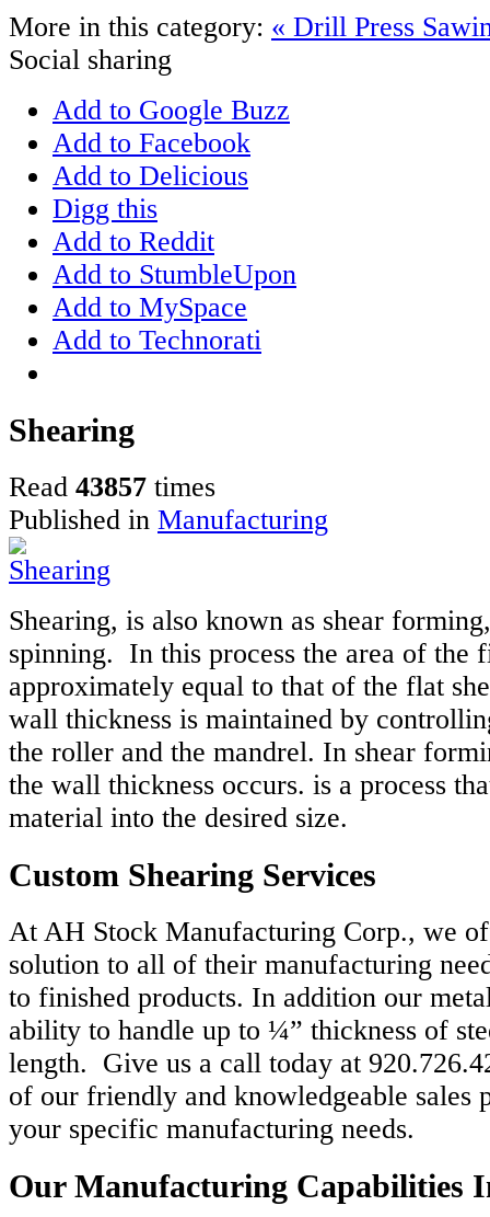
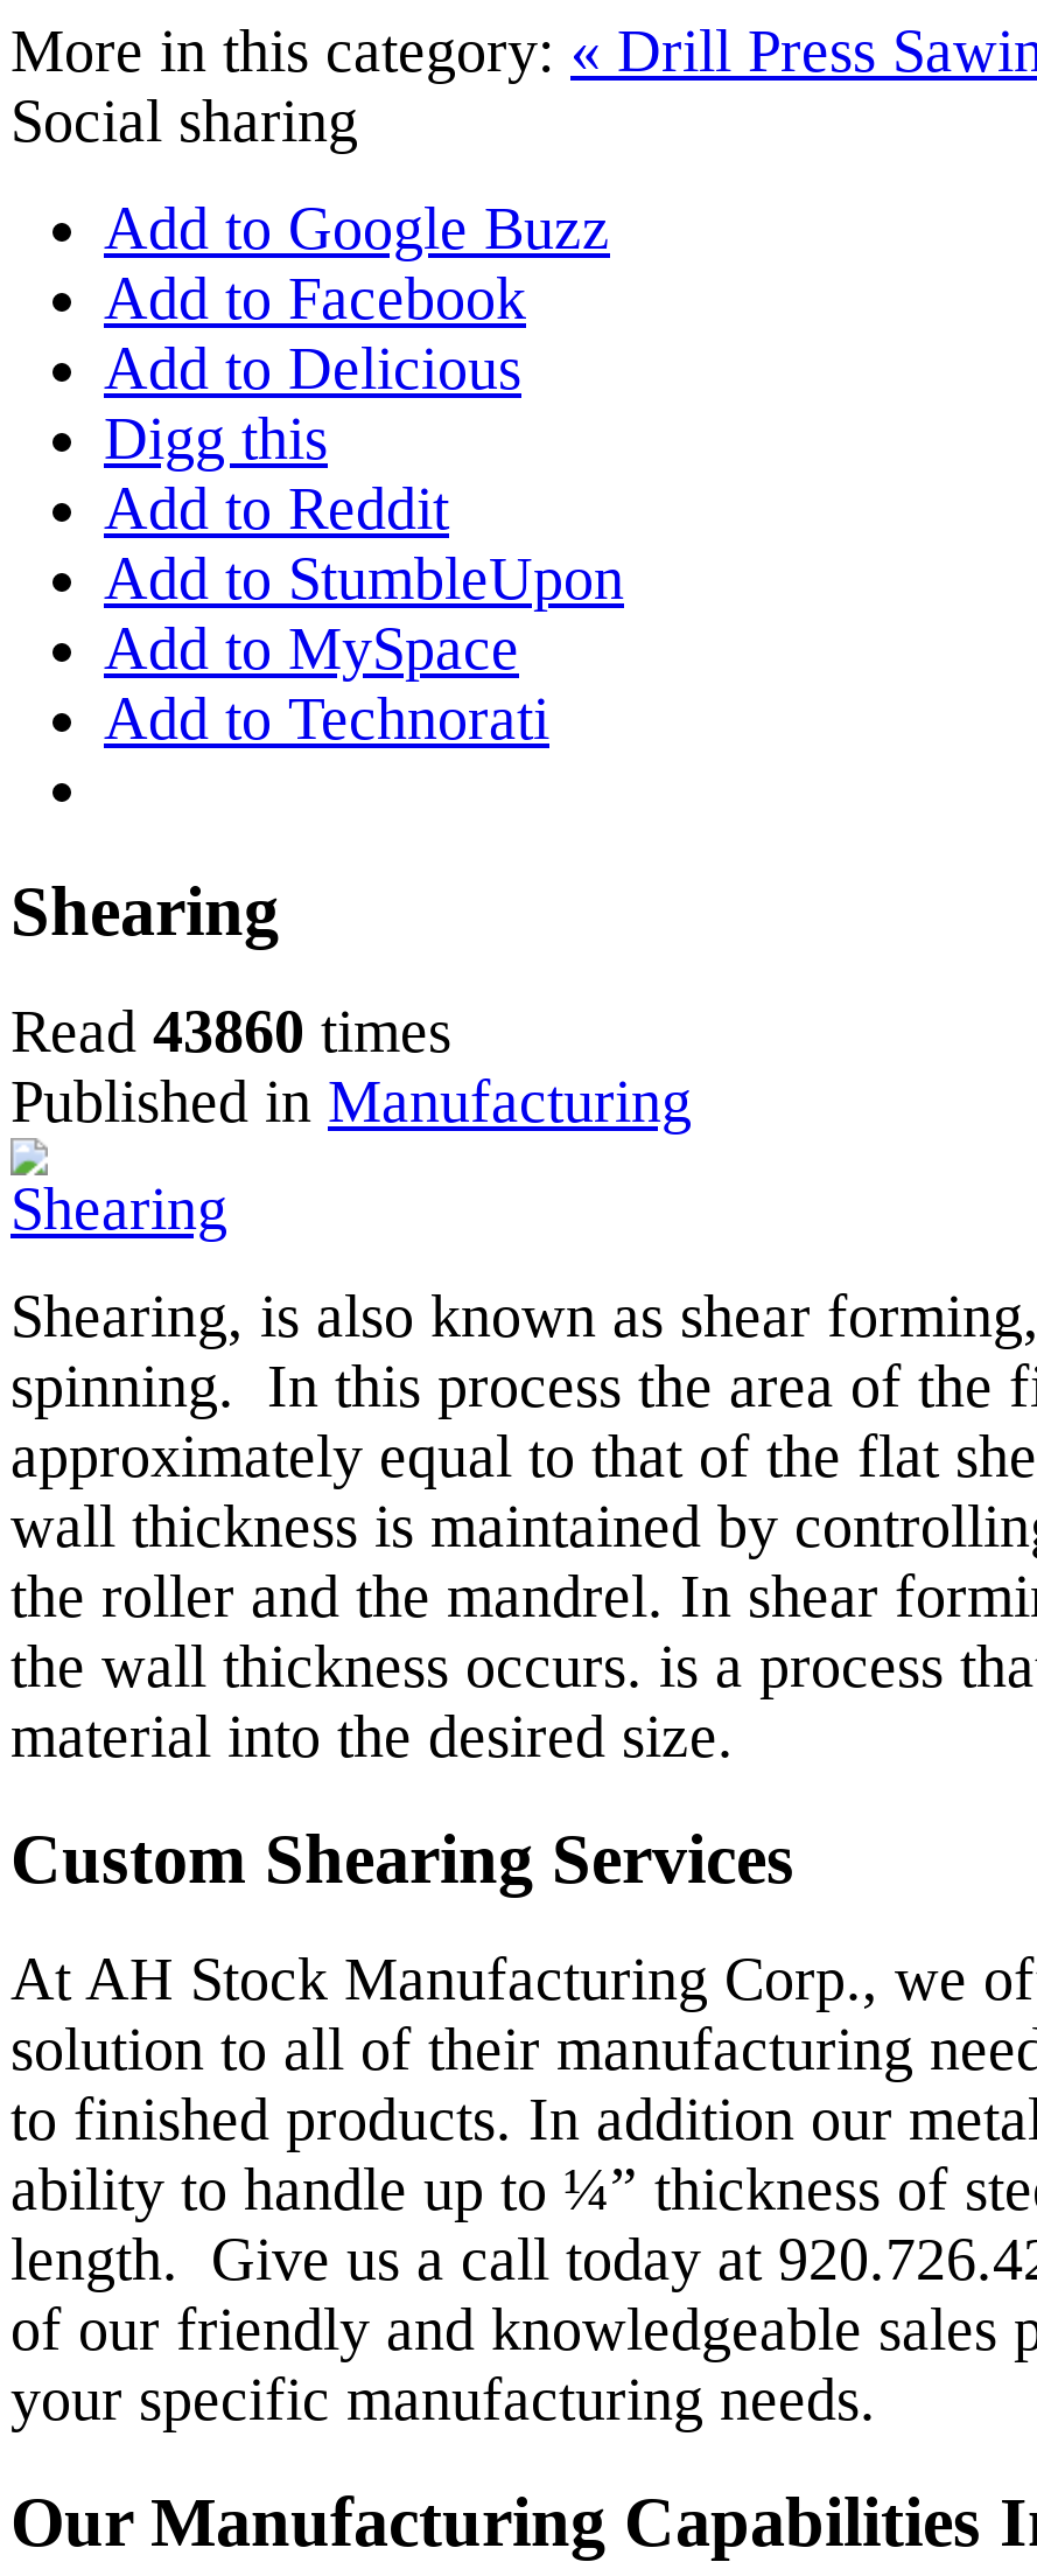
[9,471,215,503] Read 43857 times -> [10,997,451,1065] Read 43860 times

